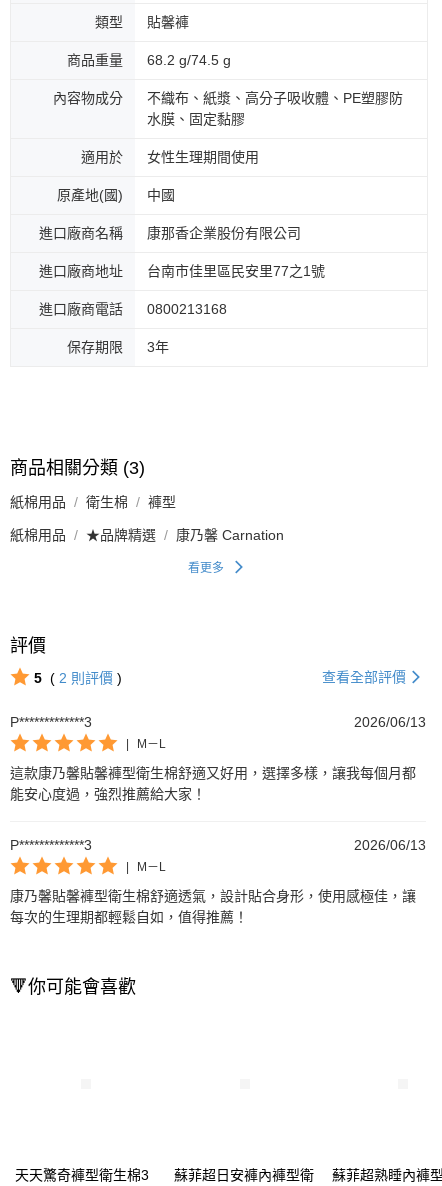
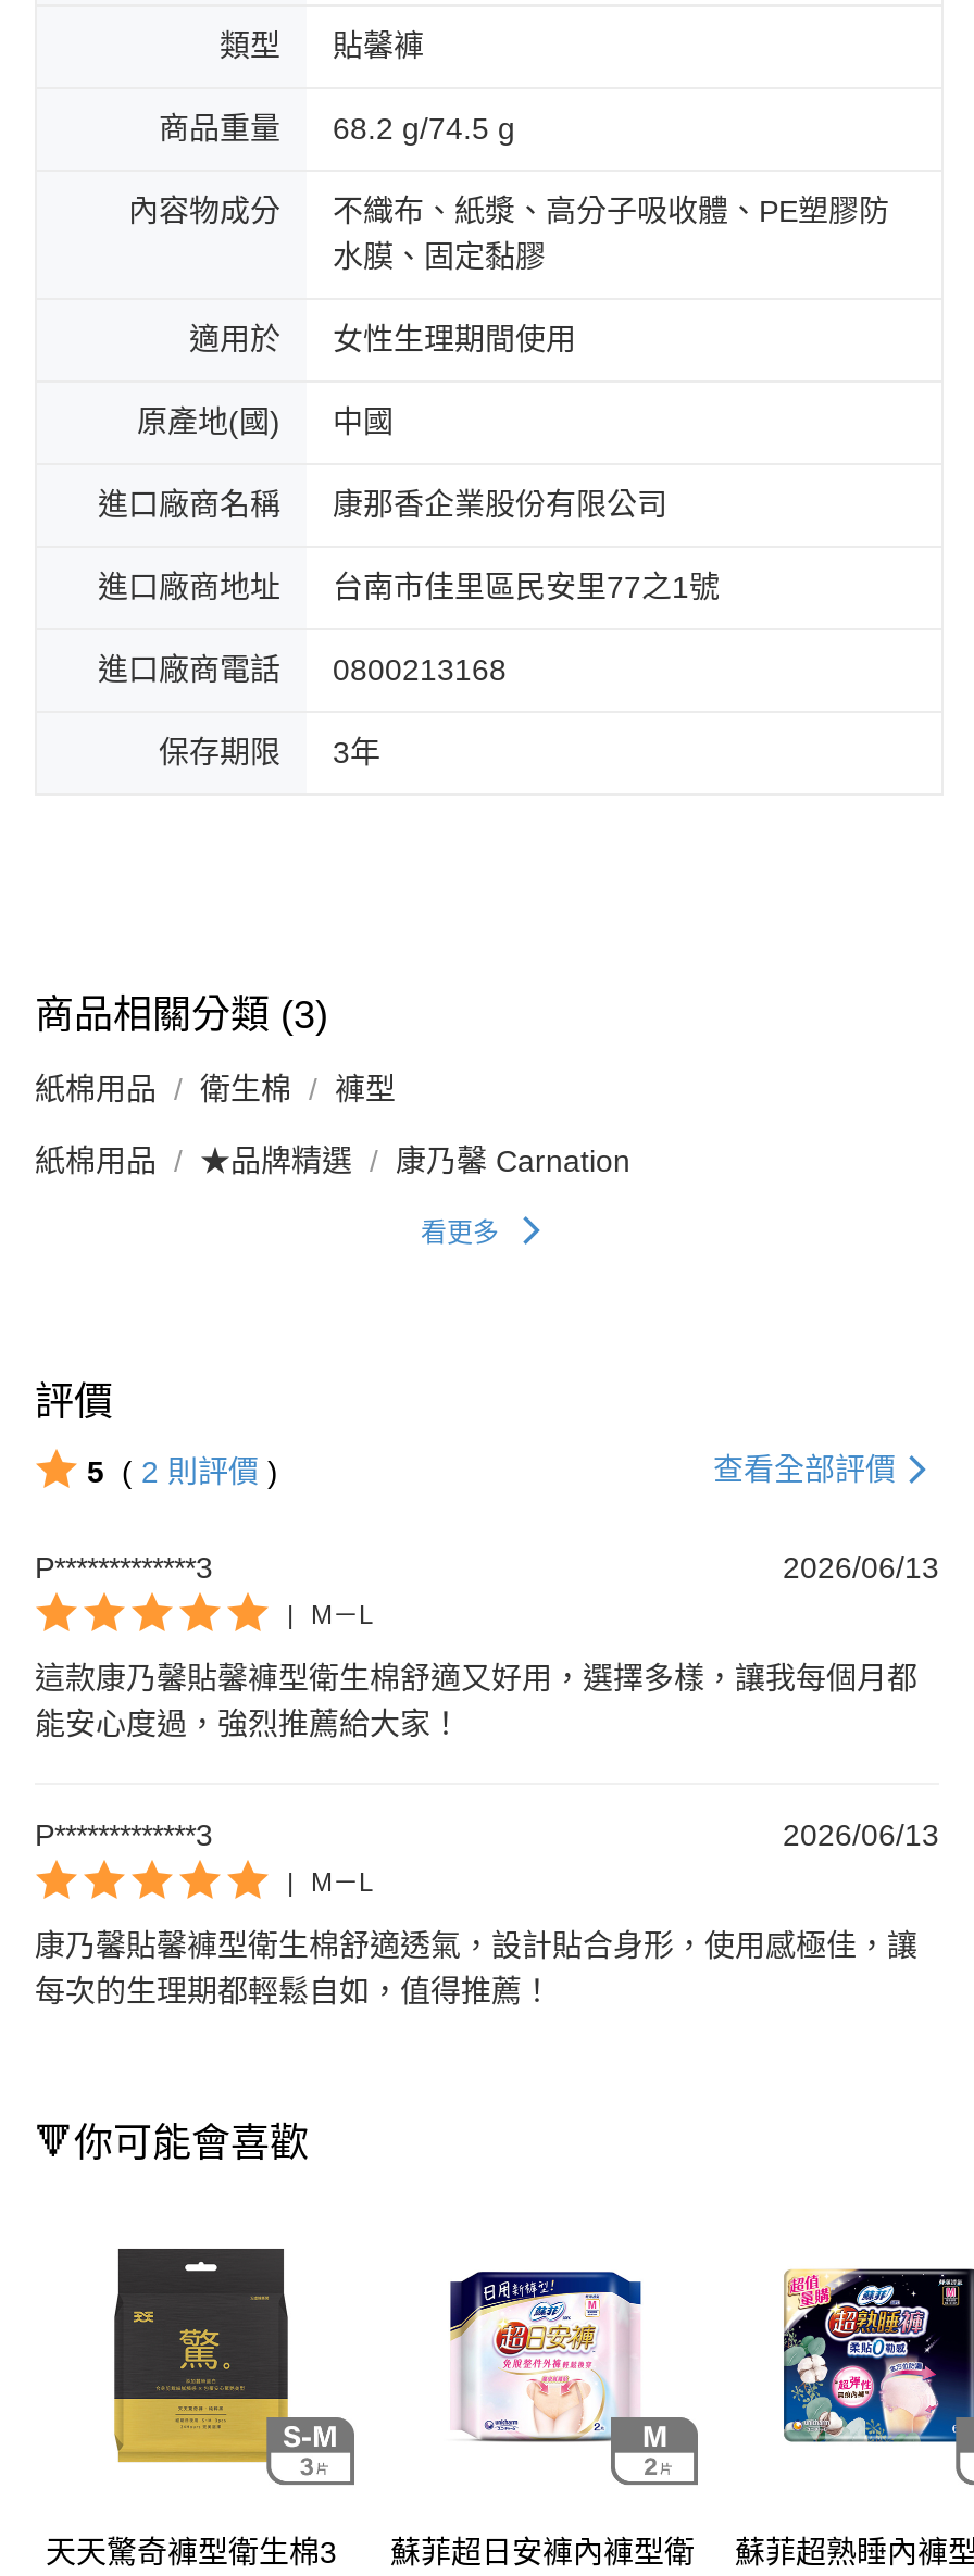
none -> [111,2246,357,2487] [image]
none -> [448,2269,700,2487] [image]
none -> [781,2267,967,2487] [image]

